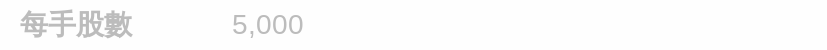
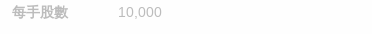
[232,8,304,40] 5,000 -> [118,4,162,20] 10,000

